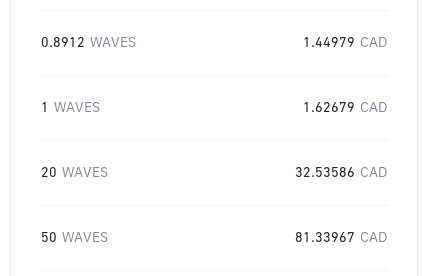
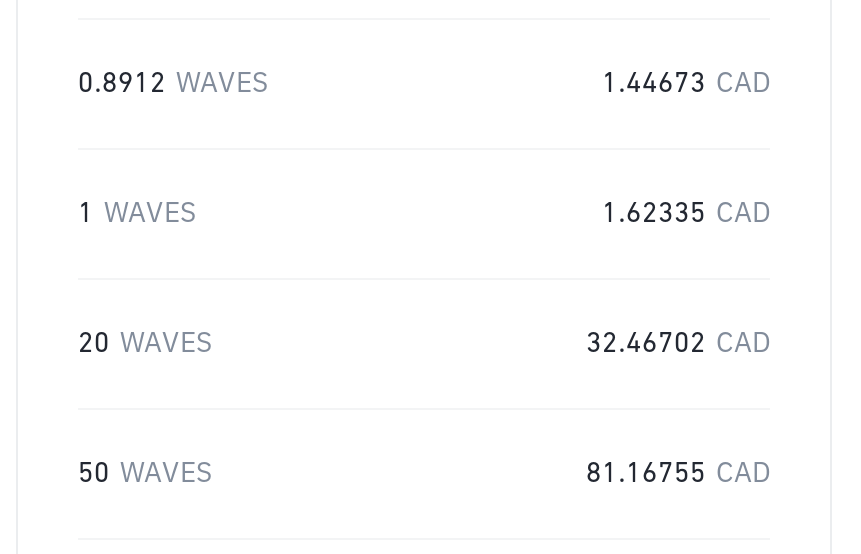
[303,36,387,50] 1.44979 CAD -> [602,70,770,98] 1.44673 CAD
[303,101,387,115] 1.62679 CAD -> [602,200,770,228] 1.62335 CAD
[295,166,387,180] 32.53586 CAD -> [586,330,770,358] 32.46702 CAD
[295,231,387,245] 81.33967 CAD -> [586,460,770,488] 81.16755 CAD

